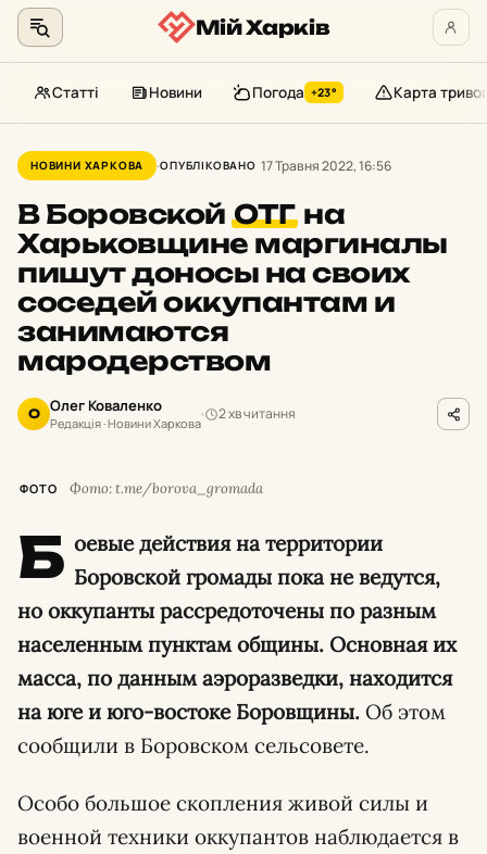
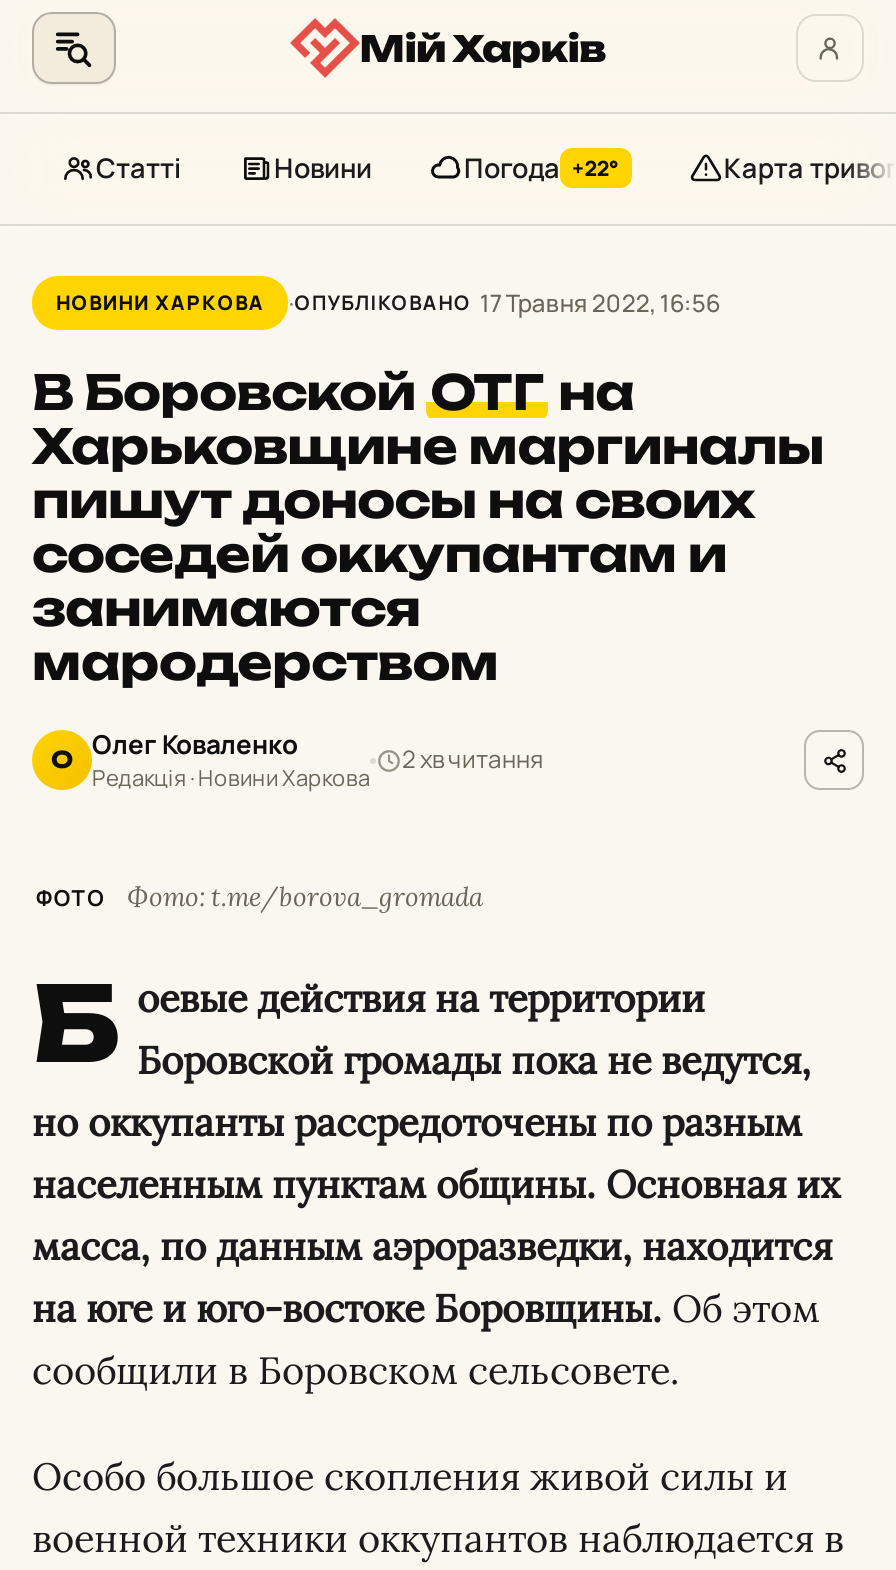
[252,83,337,102] Погода +23° -> [464,150,620,186] Погода +22°

